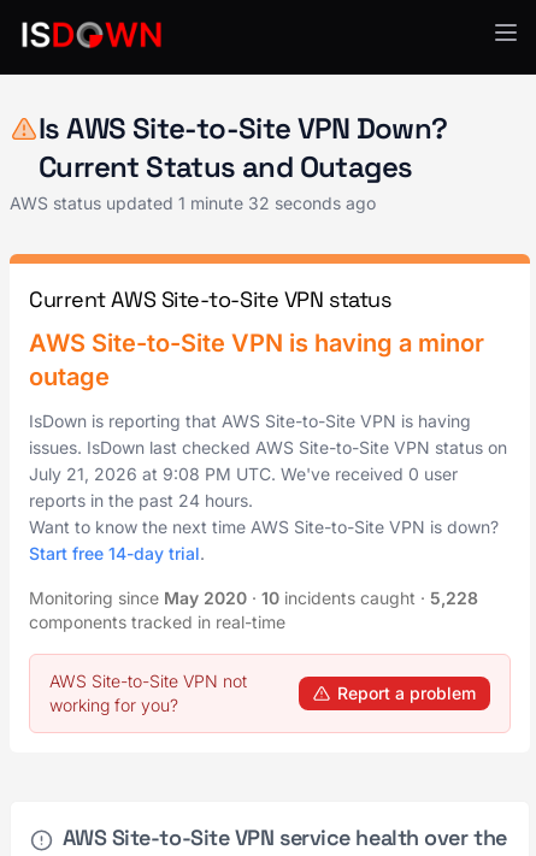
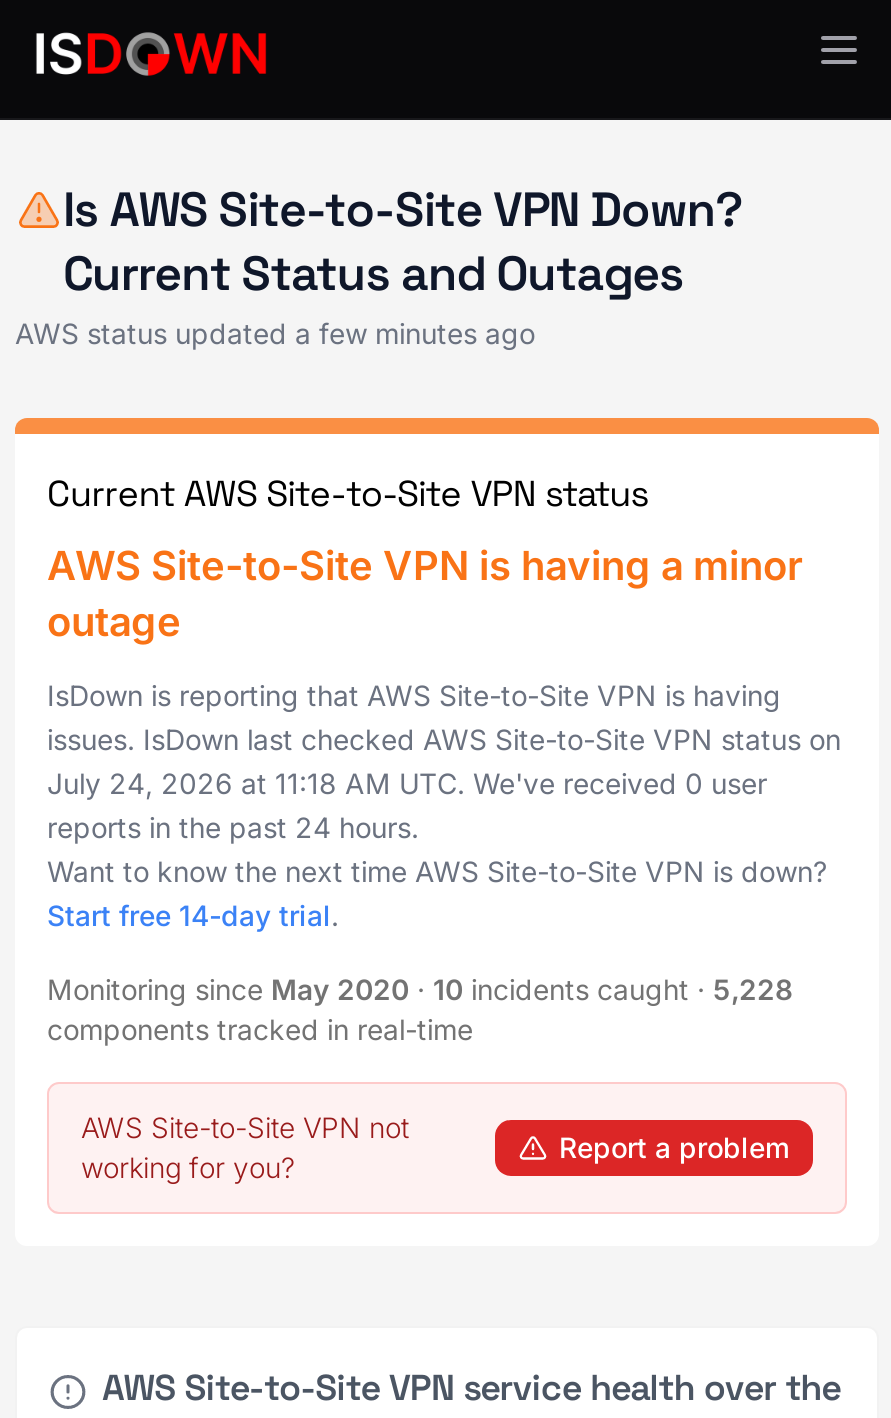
[10,193,376,213] AWS status updated 1 minute 32 seconds ago -> [15,316,535,350] AWS status updated a few minutes ago
[29,464,458,484] July 21, 2026 at 9:08 PM UTC. We've received 0 user -> [47,766,767,800] July 24, 2026 at 11:18 AM UTC. We've received 0 user

